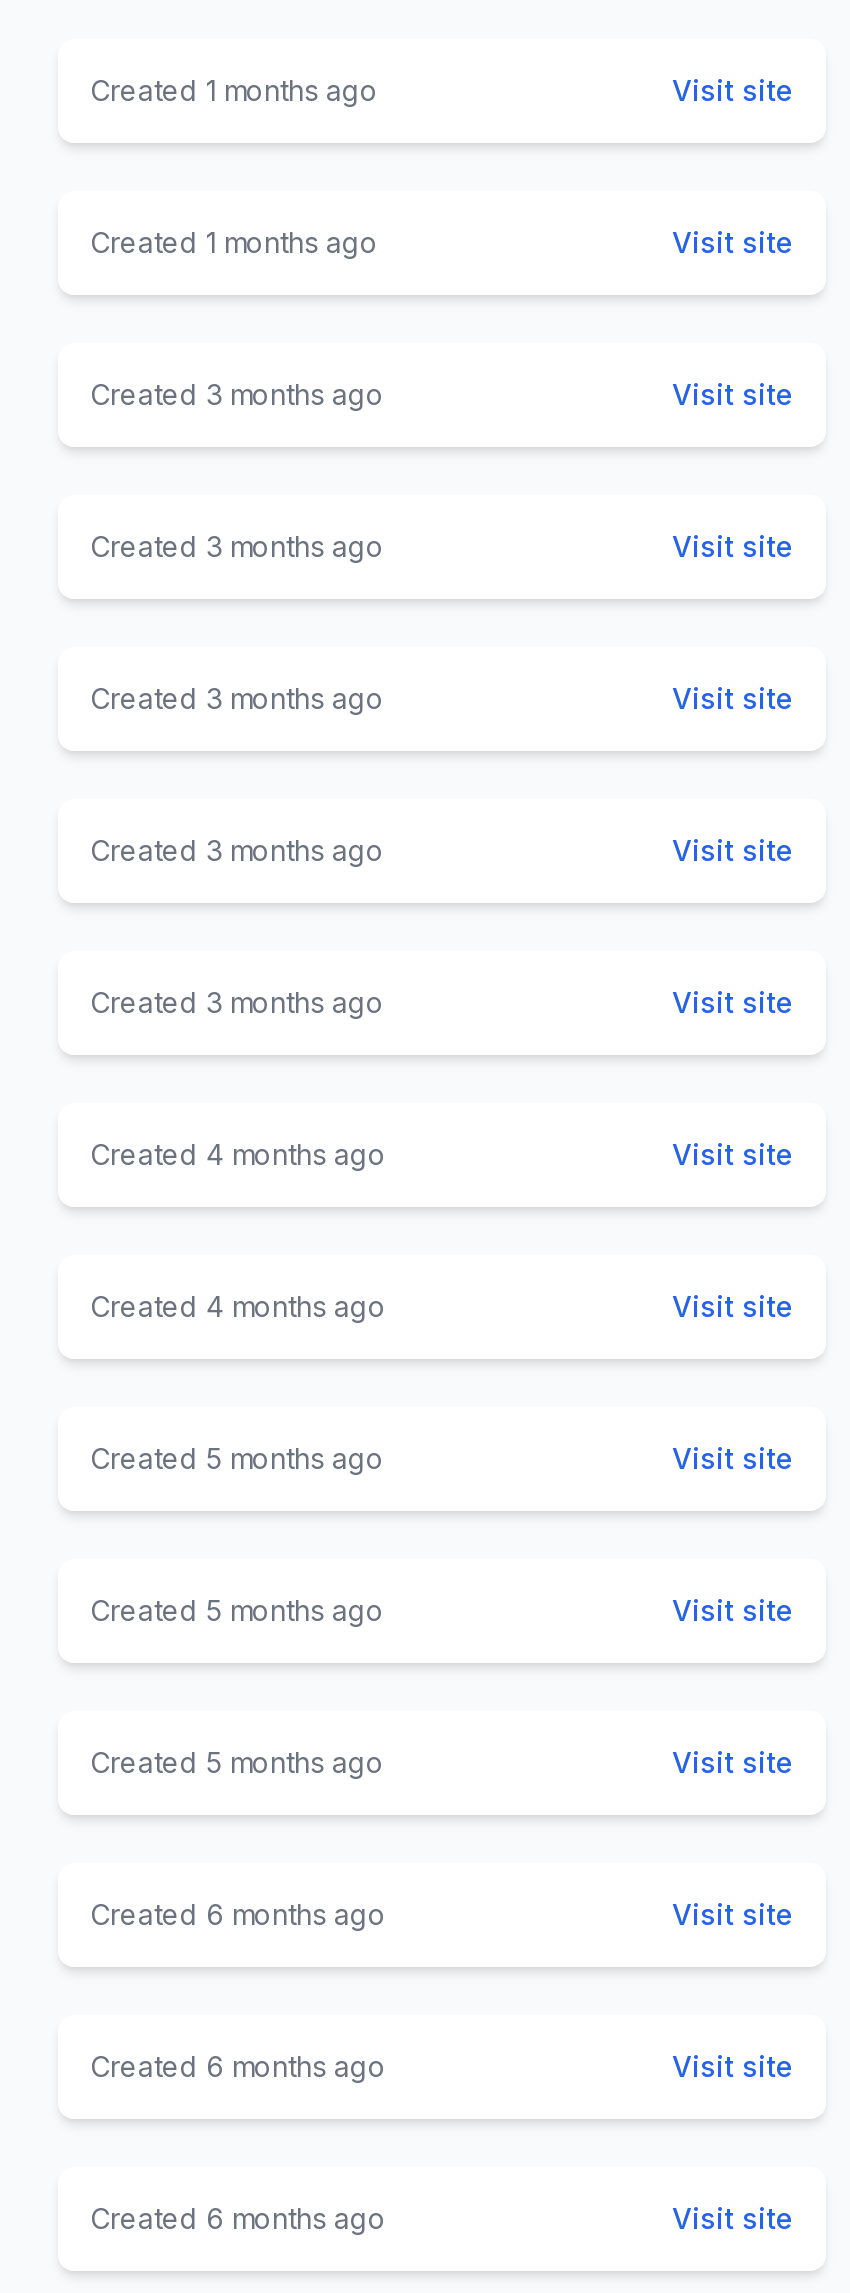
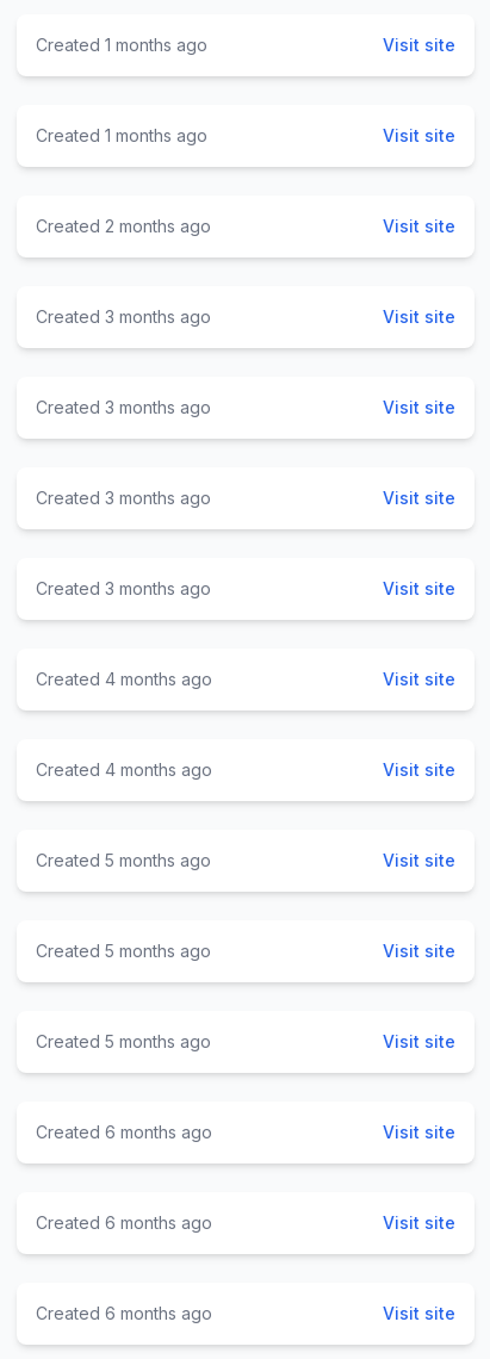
[90,377,384,411] Created 3 months ago -> [36,216,211,236] Created 2 months ago

